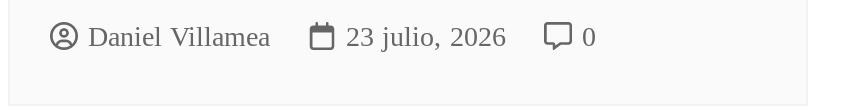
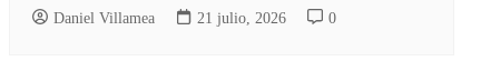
[346,23,506,53] 23 julio, 2026 -> [197,10,286,27] 21 julio, 2026

